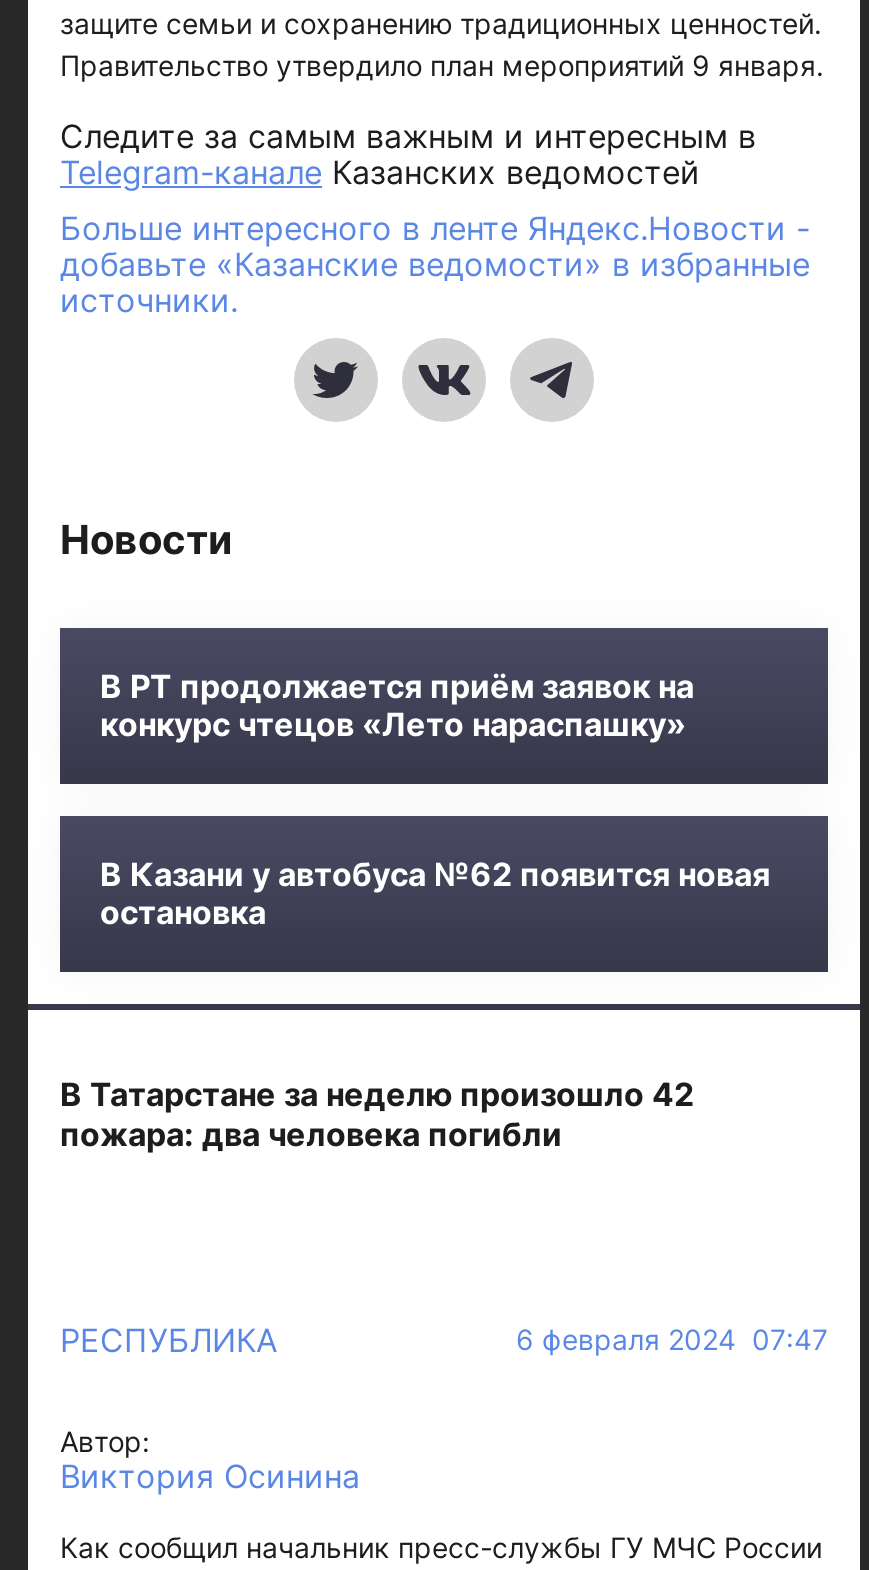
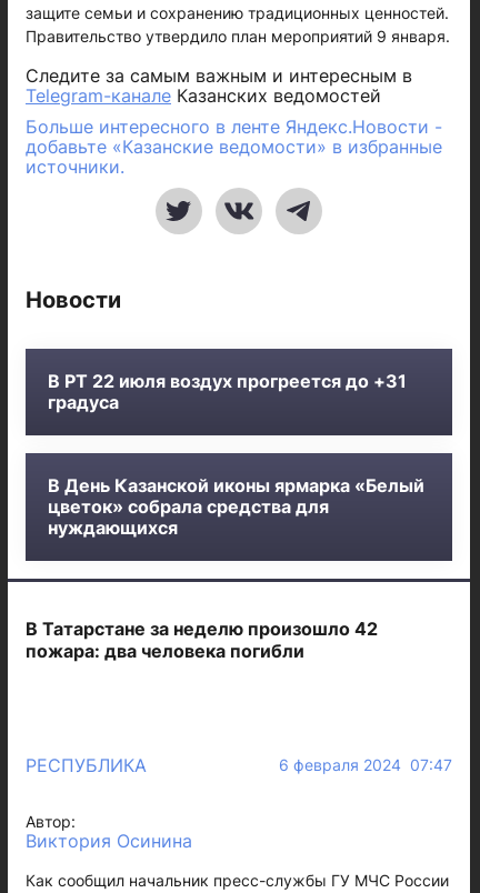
[100,666,694,744] В РТ продолжается приём заявок на | конкурс чтецов «Лето нараспашку» -> [48,370,407,413] В РТ 22 июля воздух прогреется до +31 | градуса
[100,854,770,932] В Казани у автобуса №62 появится новая | остановка -> [48,474,424,539] В День Казанской иконы ярмарка «Белый | цветок» собрала средства для | нуждающихся

